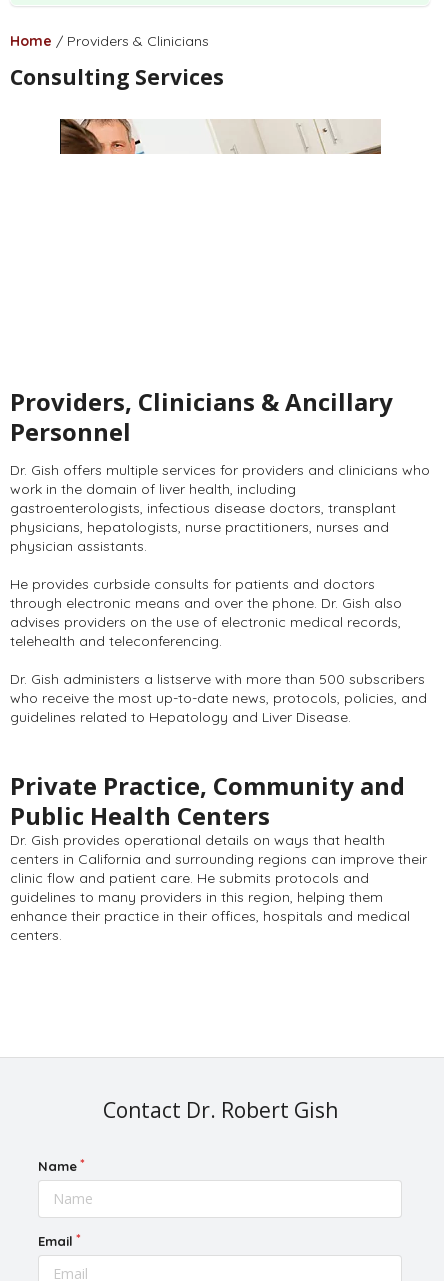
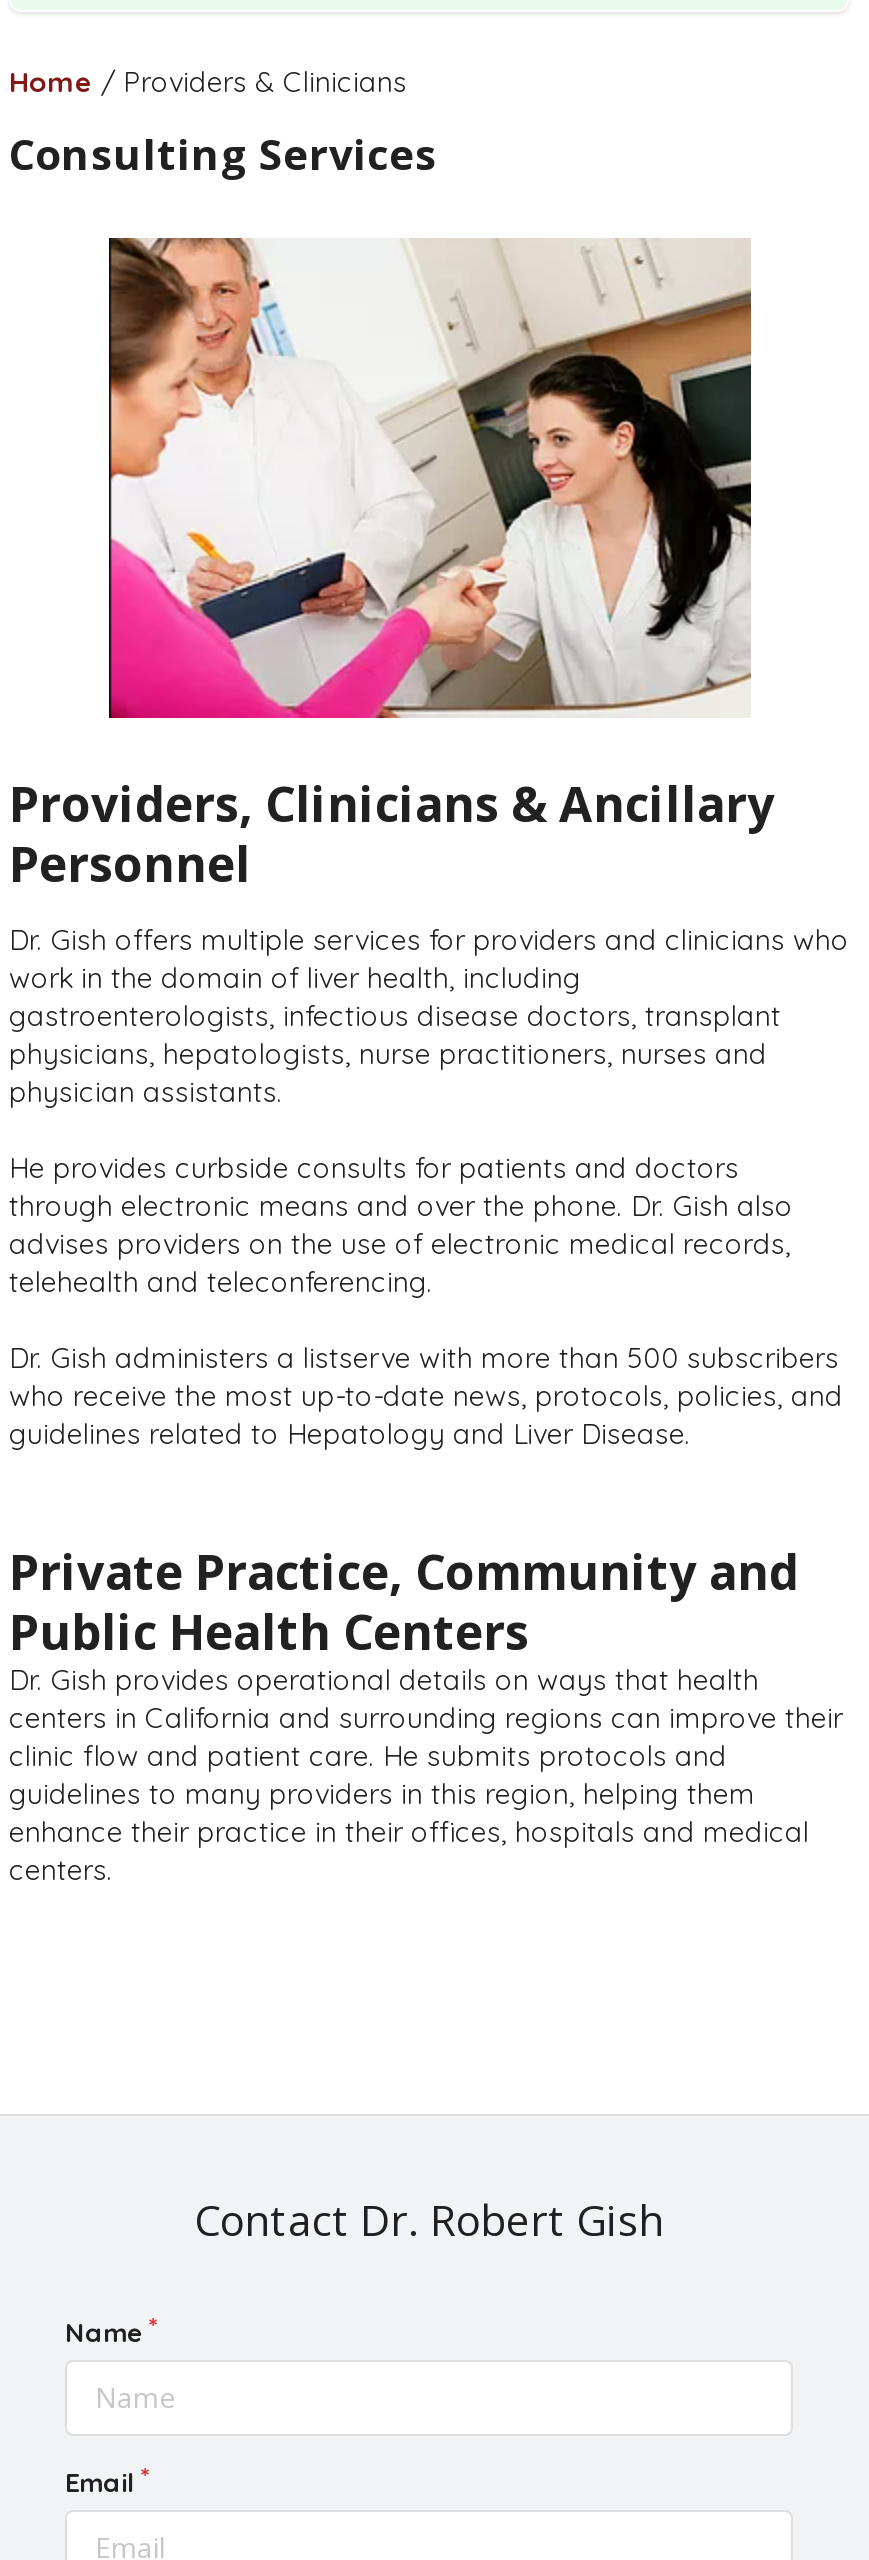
none -> [107,306,753,720] [image]

